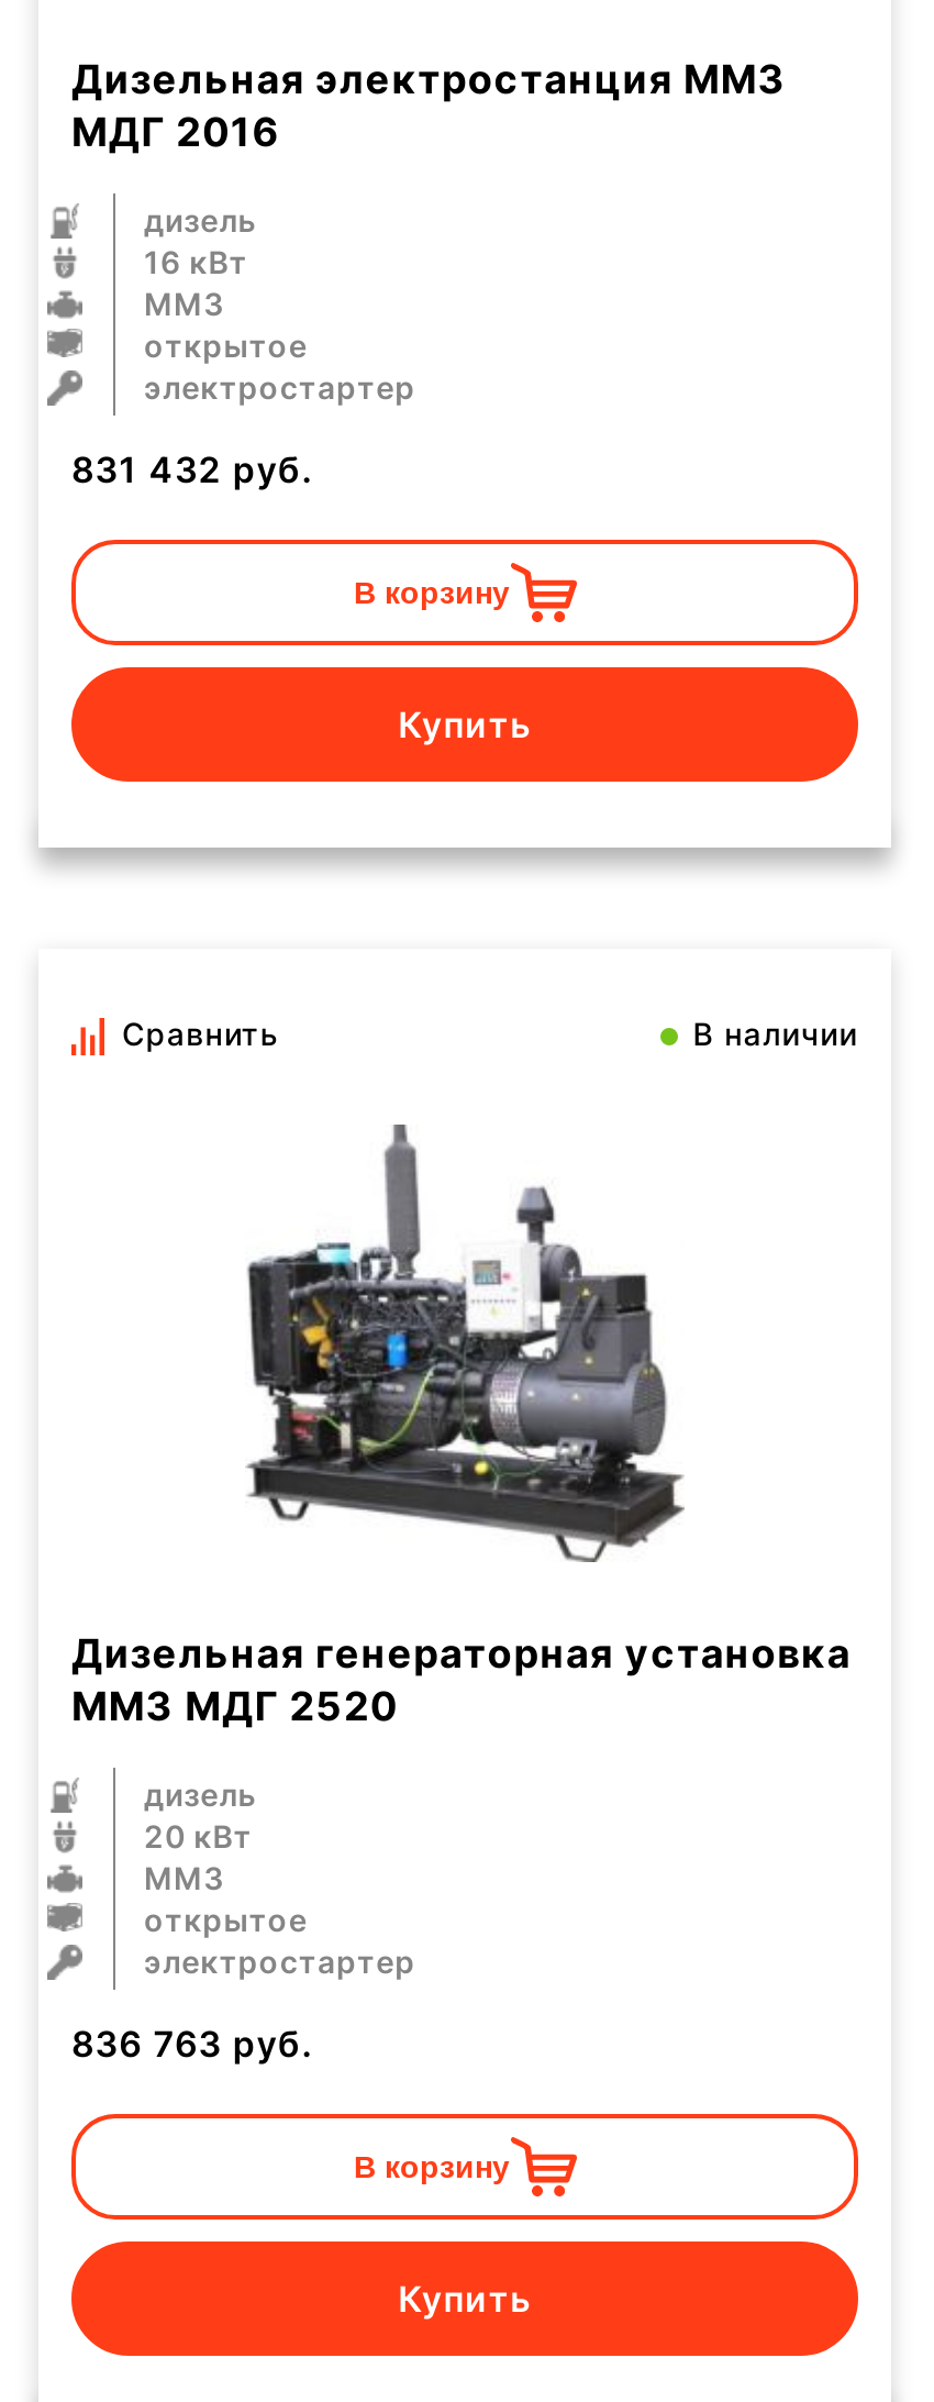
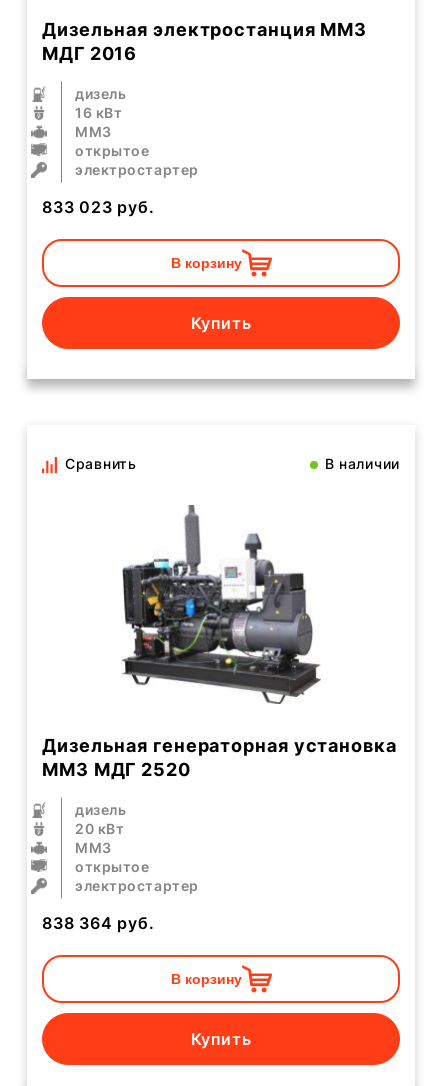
[71,447,314,491] 831 432 руб. -> [42,197,155,217] 833 023 руб.
[71,2022,314,2066] 836 763 руб. -> [42,913,155,933] 838 364 руб.

